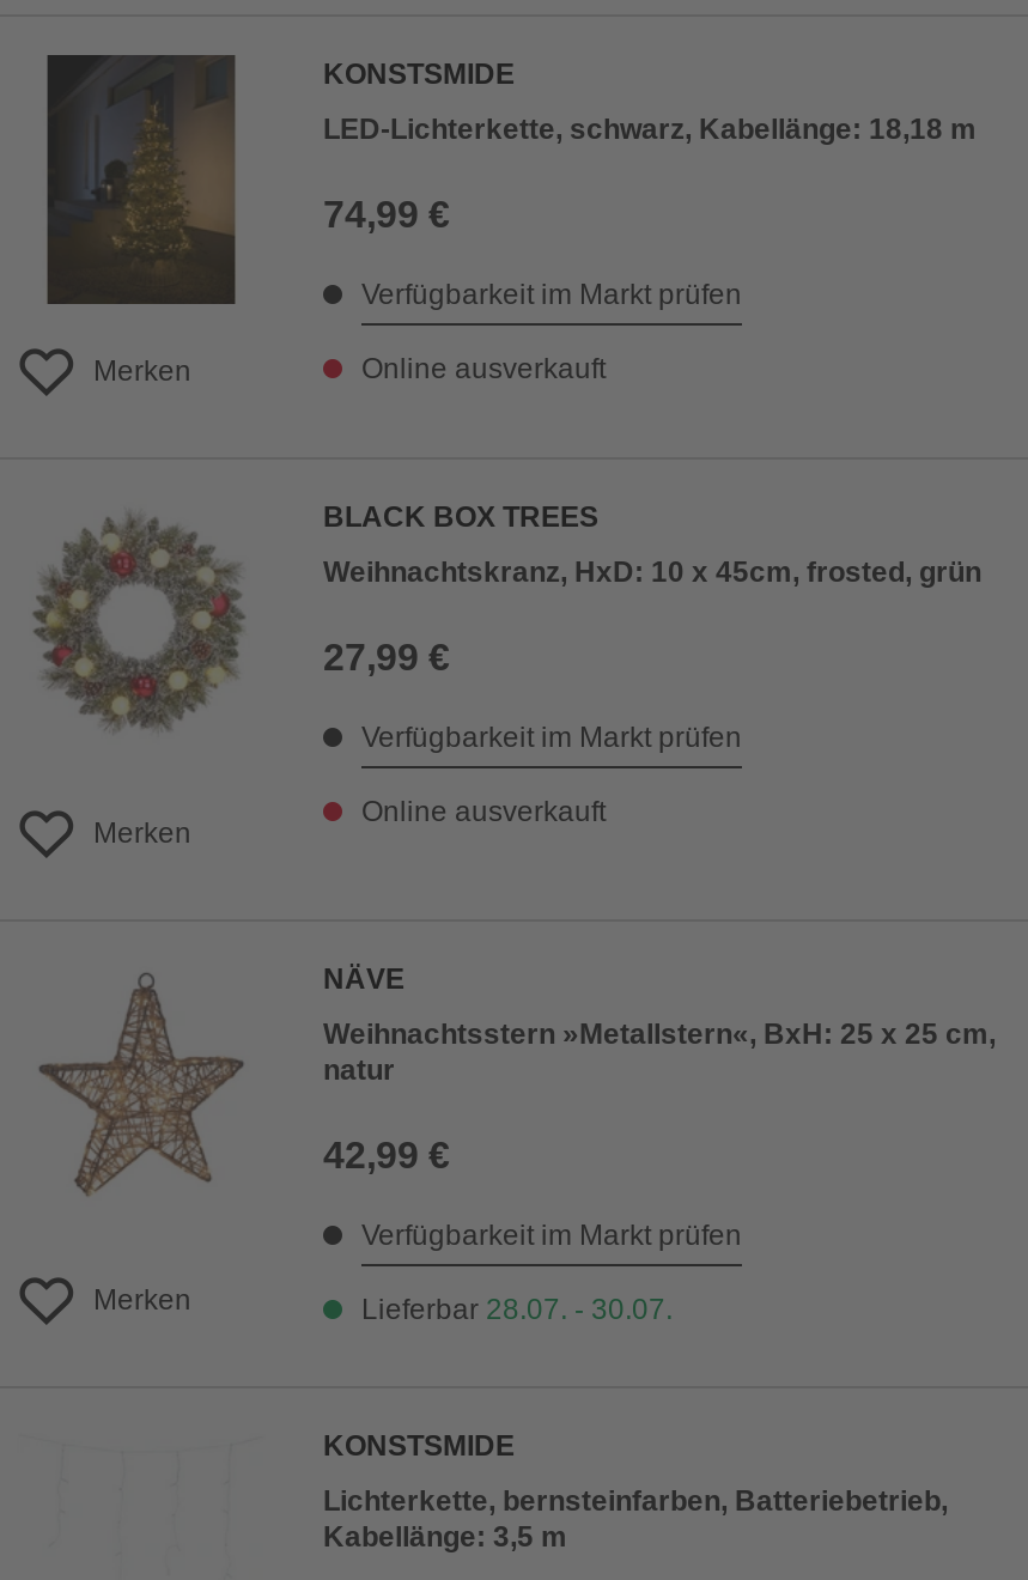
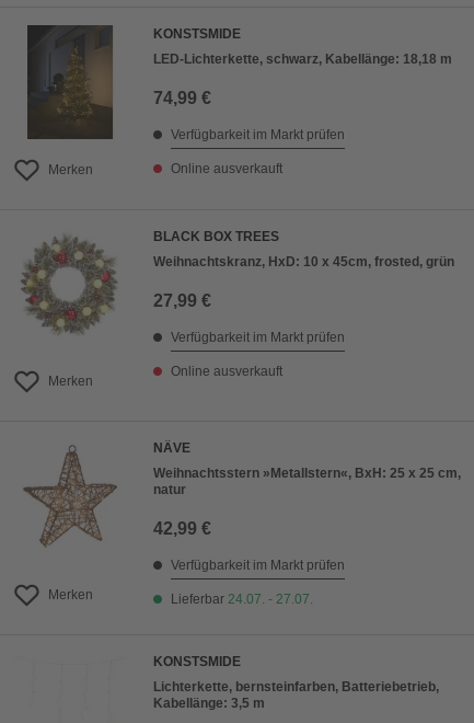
[361,1293,673,1326] Lieferbar 28.07. - 30.07. -> [171,592,313,607] Lieferbar 24.07. - 27.07.

